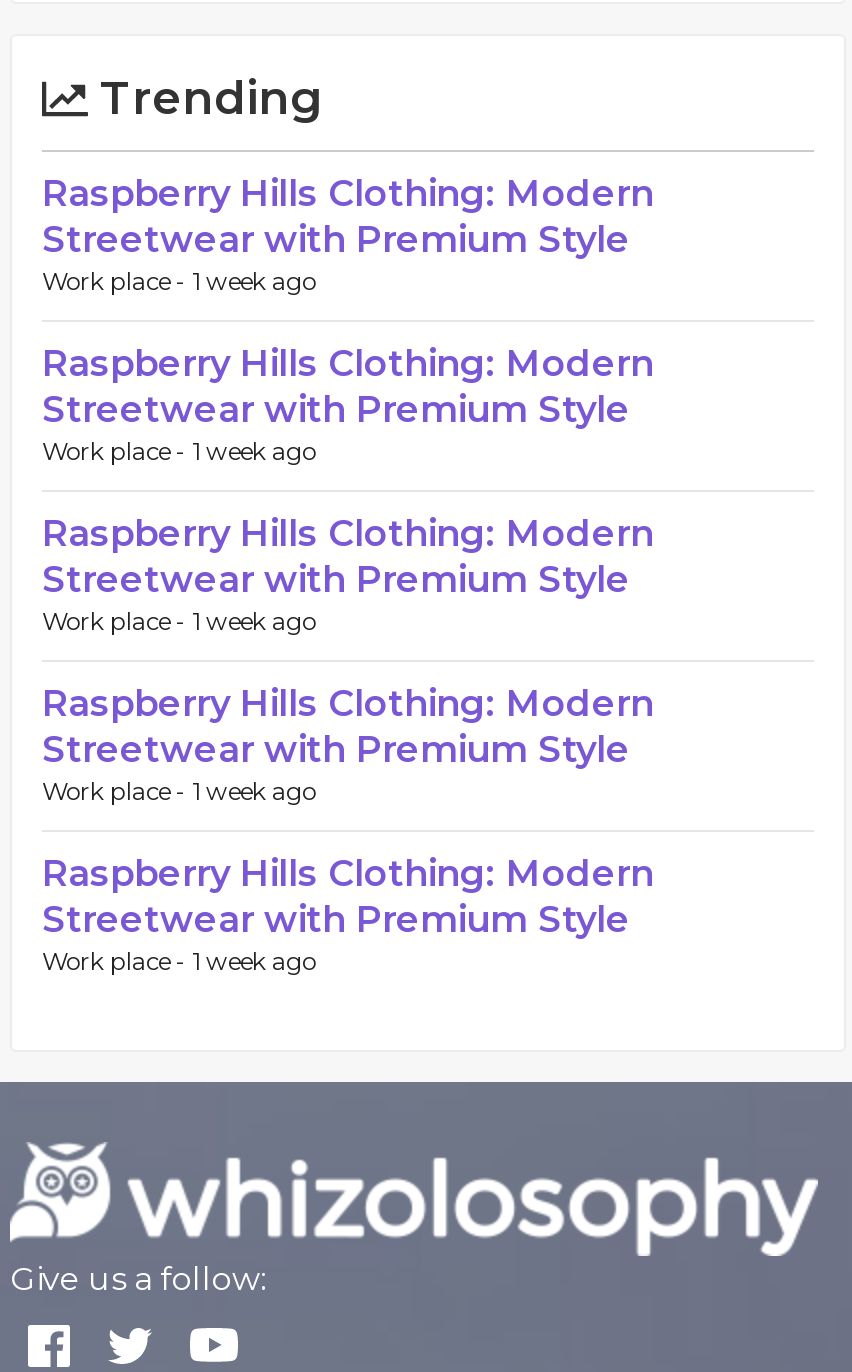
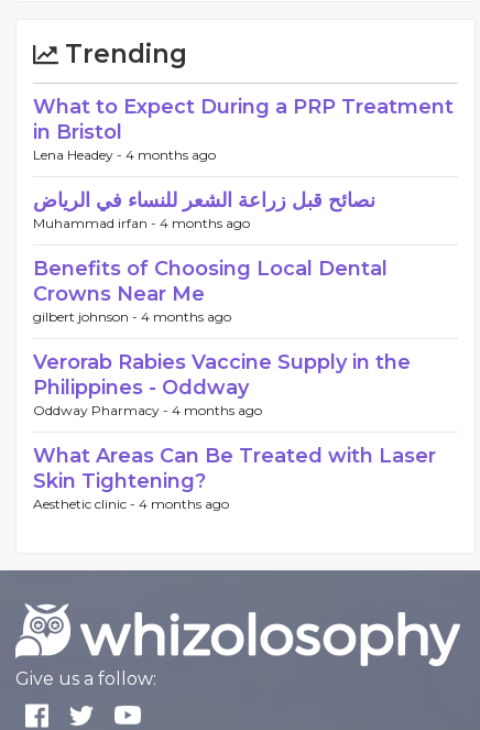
[42,172,654,296] Raspberry Hills Clothing: Modern | Streetwear with Premium Style | Work place - 1 week ago -> [33,95,454,163] What to Expect During a PRP Treatment | in Bristol | Lena Headey - 4 months ago
[42,342,654,466] Raspberry Hills Clothing: Modern | Streetwear with Premium Style | Work place - 1 week ago -> [33,188,375,231] نصائح قبل زراعة الشعر للنساء في الرياض | Muhammad irfan - 4 months ago
[42,512,654,636] Raspberry Hills Clothing: Modern | Streetwear with Premium Style | Work place - 1 week ago -> [33,257,388,325] Benefits of Choosing Local Dental | Crowns Near Me | gilbert johnson - 4 months ago
[42,682,654,806] Raspberry Hills Clothing: Modern | Streetwear with Premium Style | Work place - 1 week ago -> [33,350,411,418] Verorab Rabies Vaccine Supply in the | Philippines - Oddway | Oddway Pharmacy - 4 months ago
[42,852,654,976] Raspberry Hills Clothing: Modern | Streetwear with Premium Style | Work place - 1 week ago -> [33,444,436,512] What Areas Can Be Treated with Laser | Skin Tightening? | Aesthetic clinic - 4 months ago

